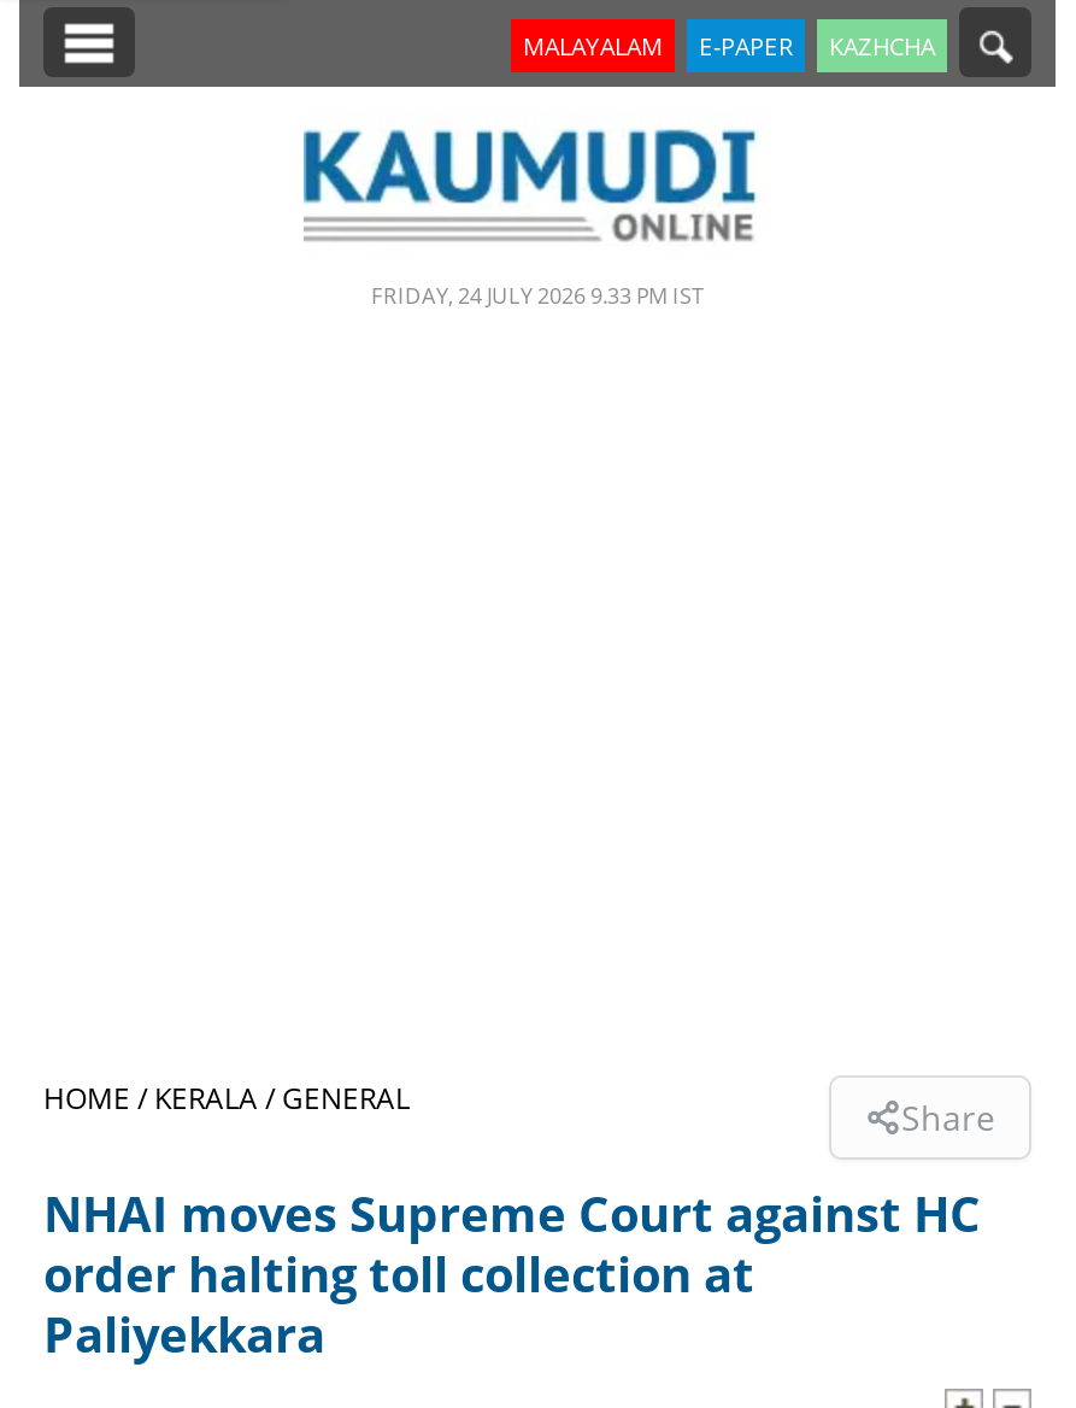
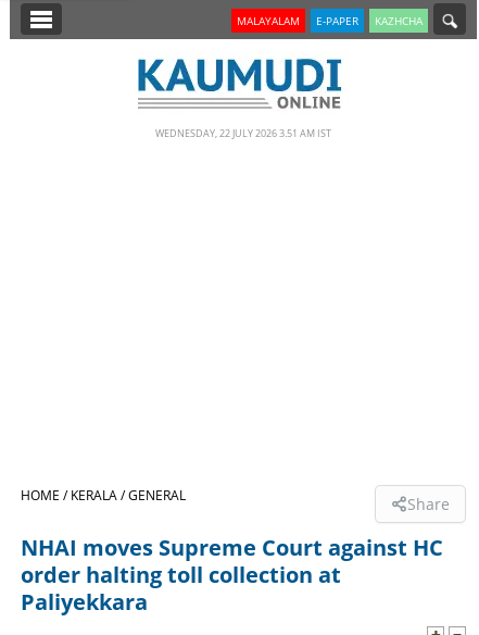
[371,280,704,311] FRIDAY, 24 JULY 2026 9.33 PM IST -> [155,126,331,140] WEDNESDAY, 22 JULY 2026 3.51 AM IST

